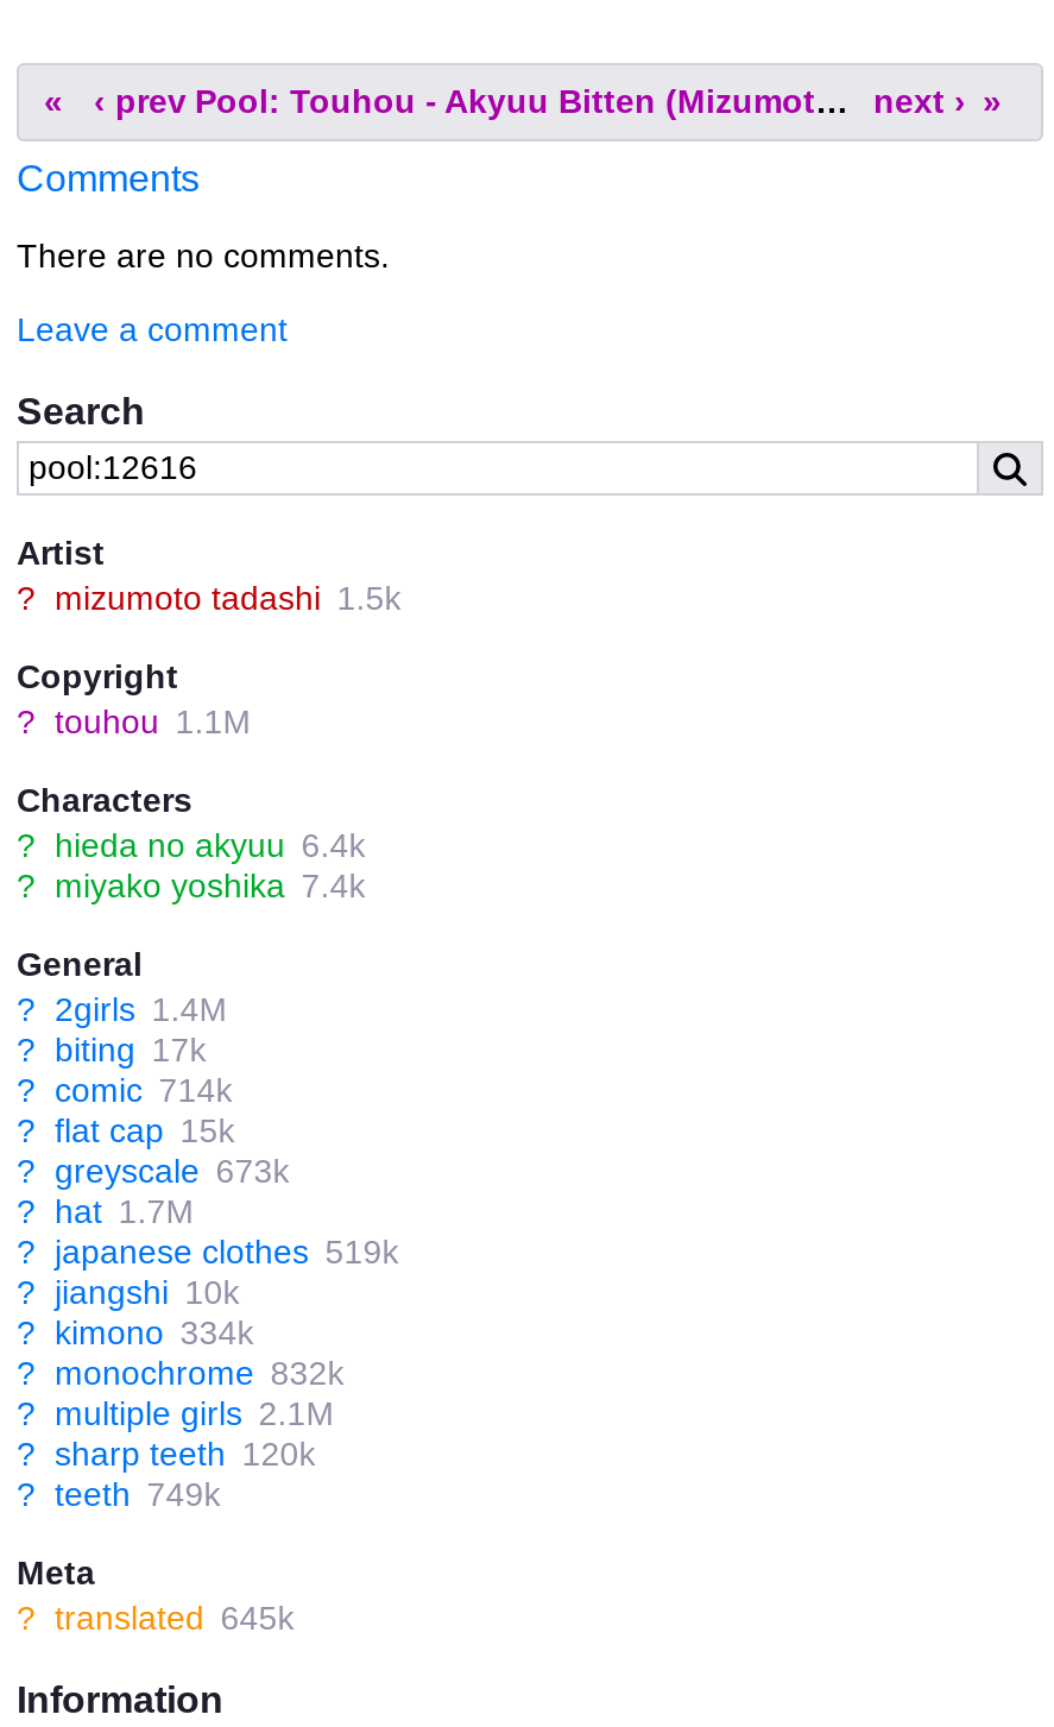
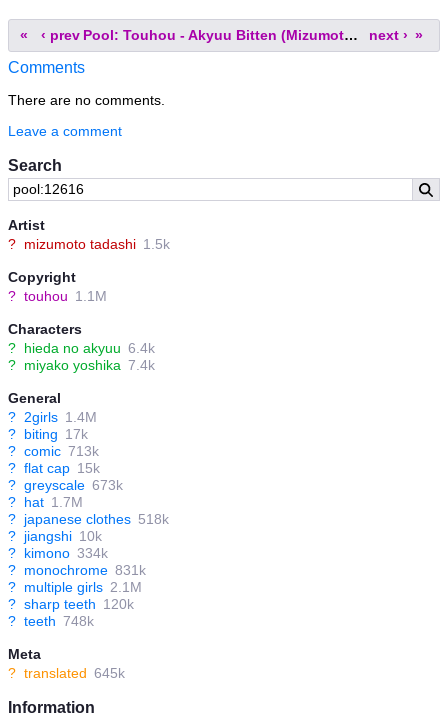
[17,1070,232,1108] ? comic 714k -> [8,443,99,459] ? comic 713k
[17,1232,399,1270] ? japanese clothes 519k -> [8,511,169,527] ? japanese clothes 518k
[17,1353,344,1391] ? monochrome 832k -> [8,562,146,578] ? monochrome 831k
[17,1475,221,1513] ? teeth 749k -> [8,613,94,629] ? teeth 748k

